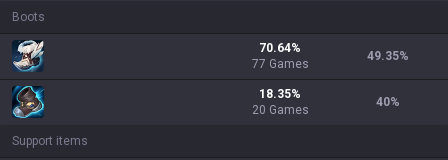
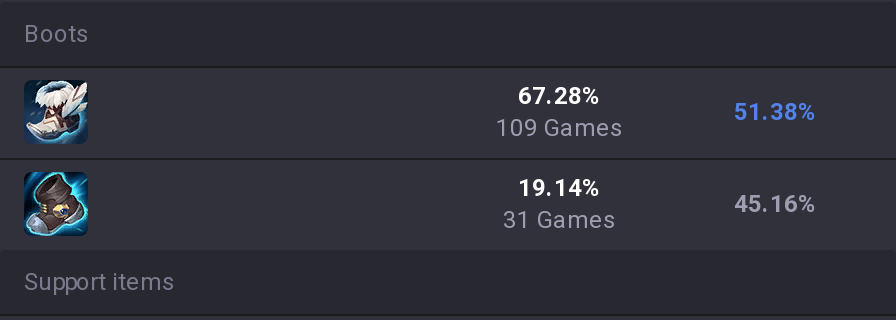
[259,41,301,55] 70.64% -> [518,82,602,110] 67.28%
[367,49,409,63] 49.35% -> [734,98,818,126] 51.38%
[251,57,308,71] 77 Games -> [496,114,624,142] 109 Games
[259,87,301,101] 18.35% -> [518,174,602,202] 19.14%
[376,95,400,109] 40% -> [734,190,818,218] 45.16%
[251,103,308,117] 20 Games -> [503,206,617,234] 31 Games

